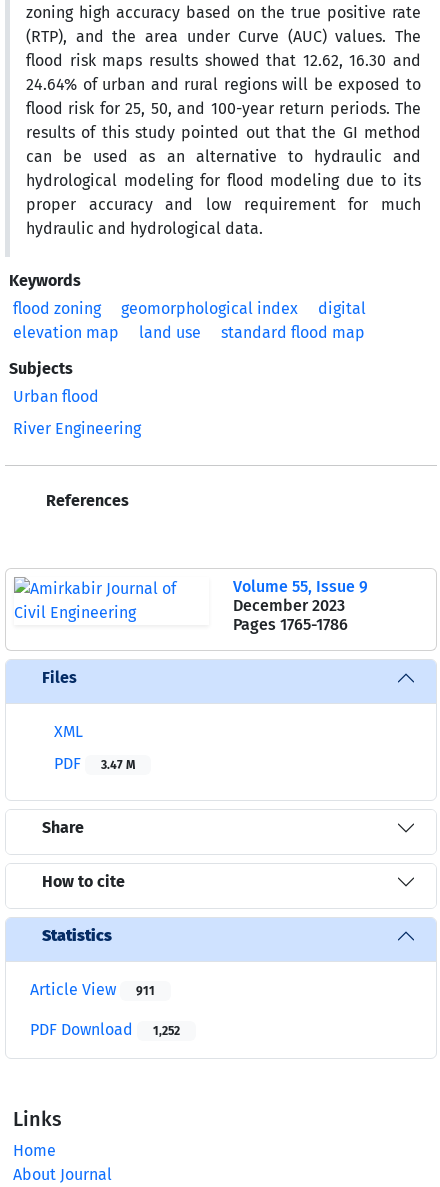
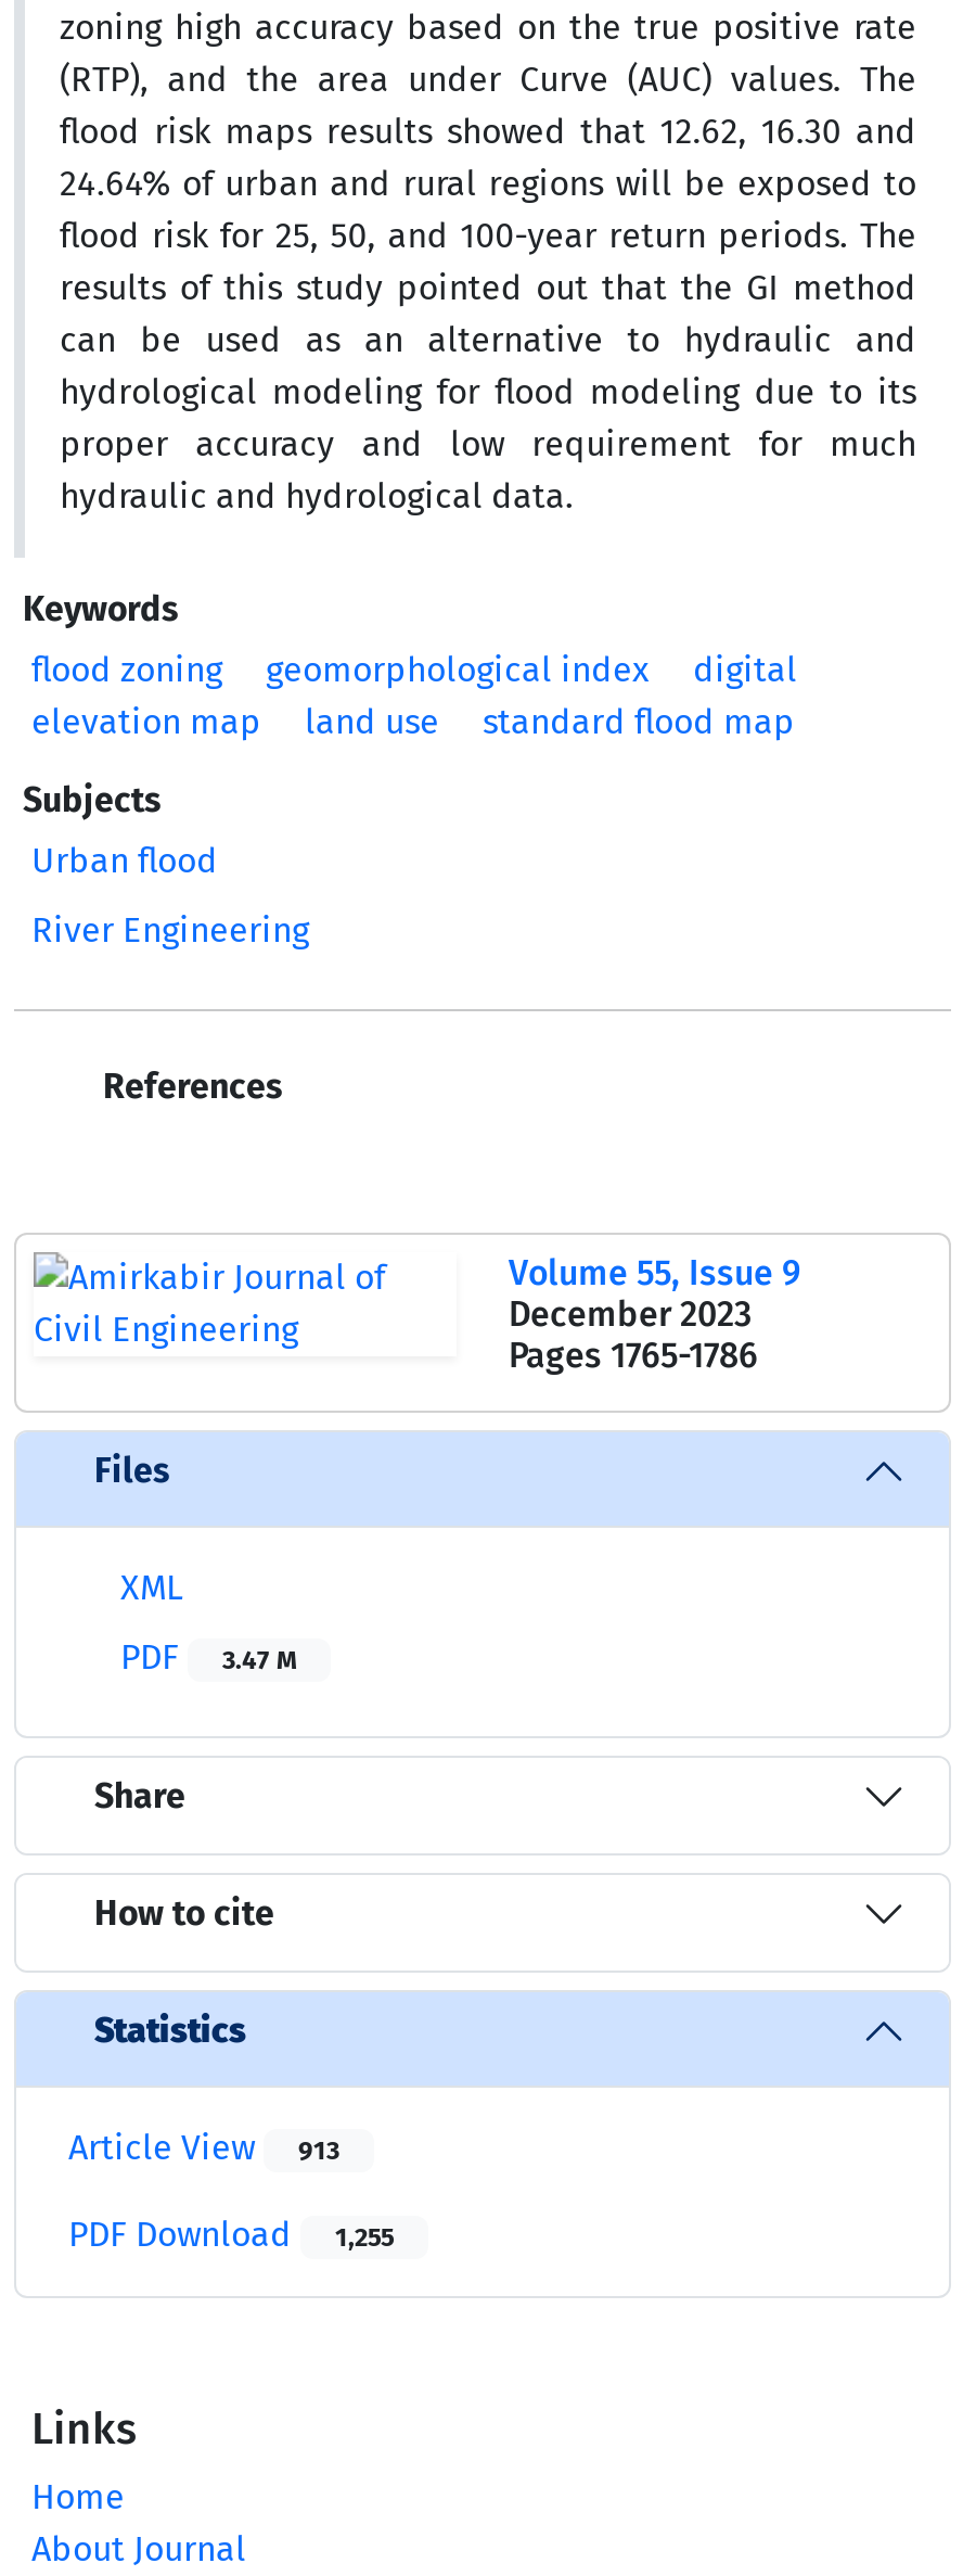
[30,980,155,999] Article View 911 -> [68,2126,339,2168] Article View 913
[30,1020,180,1039] PDF Download 1,252 -> [68,2213,394,2254] PDF Download 1,255

